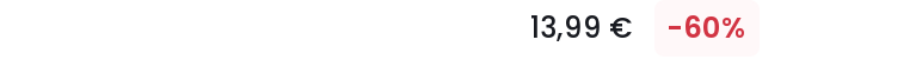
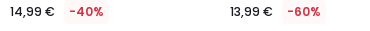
none -> [10,3,104,20] 14,99 € | -40%

